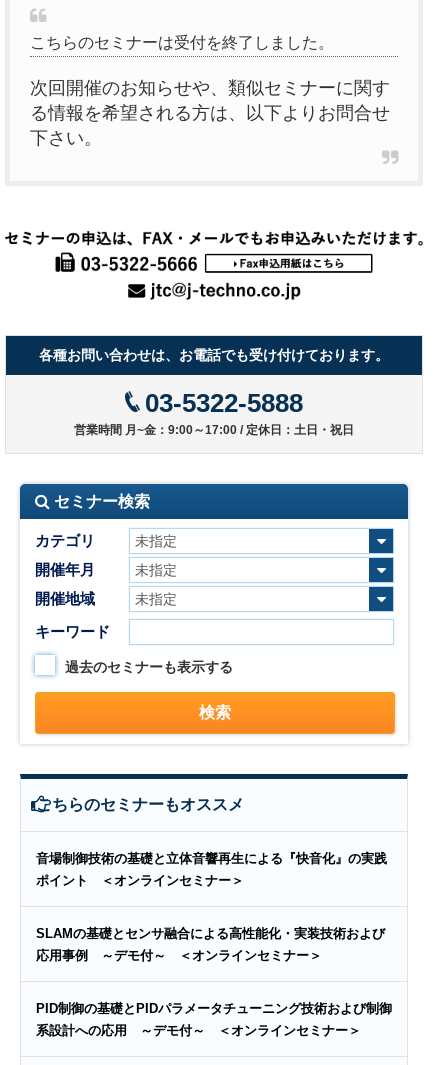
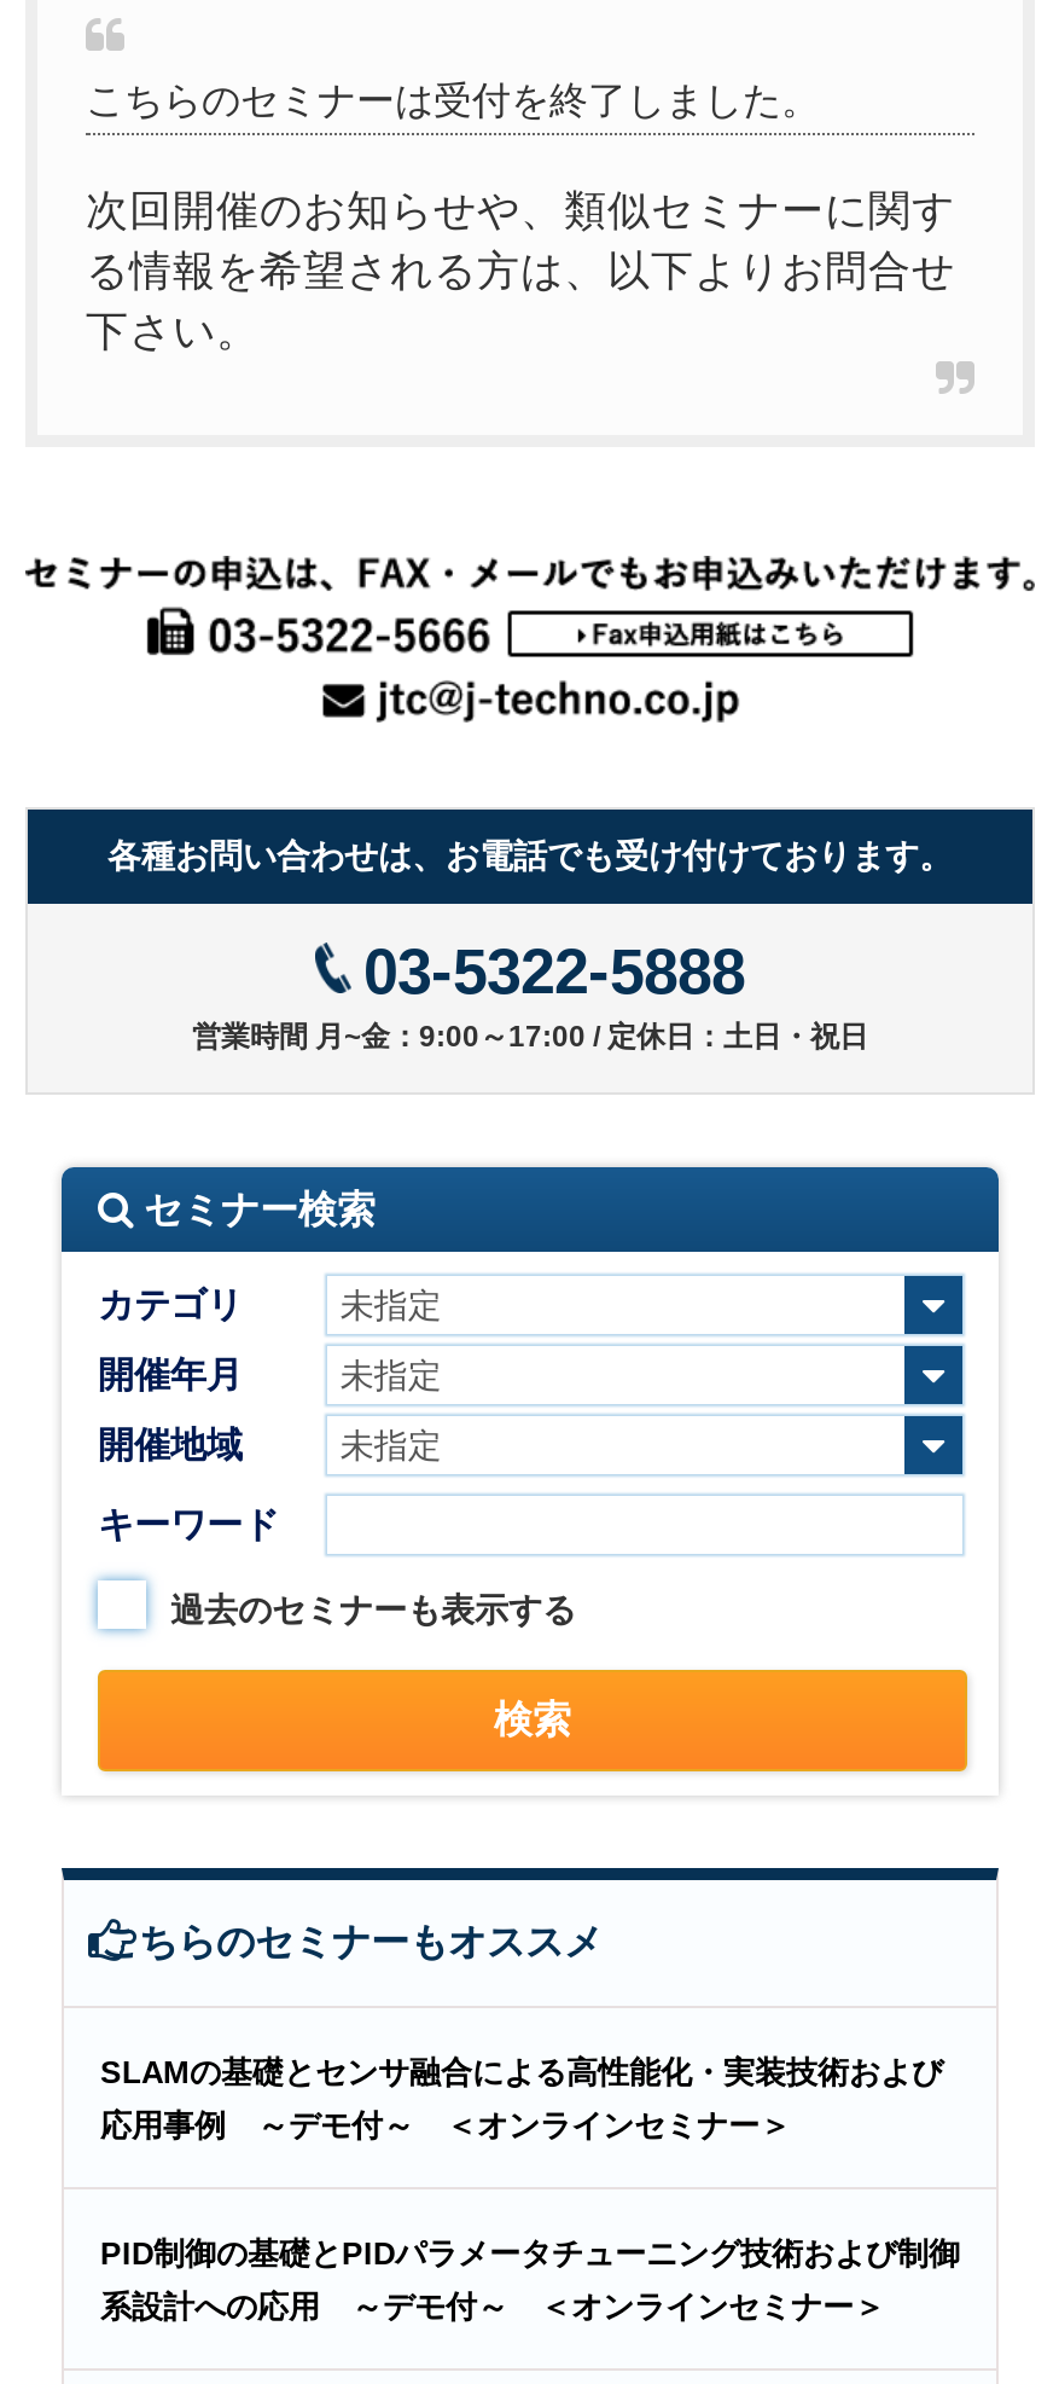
[36,851,387,888] 音場制御技術の基礎と立体音響再生による『快音化』の実践 | ポイント ＜オンラインセミナー＞ -> none

